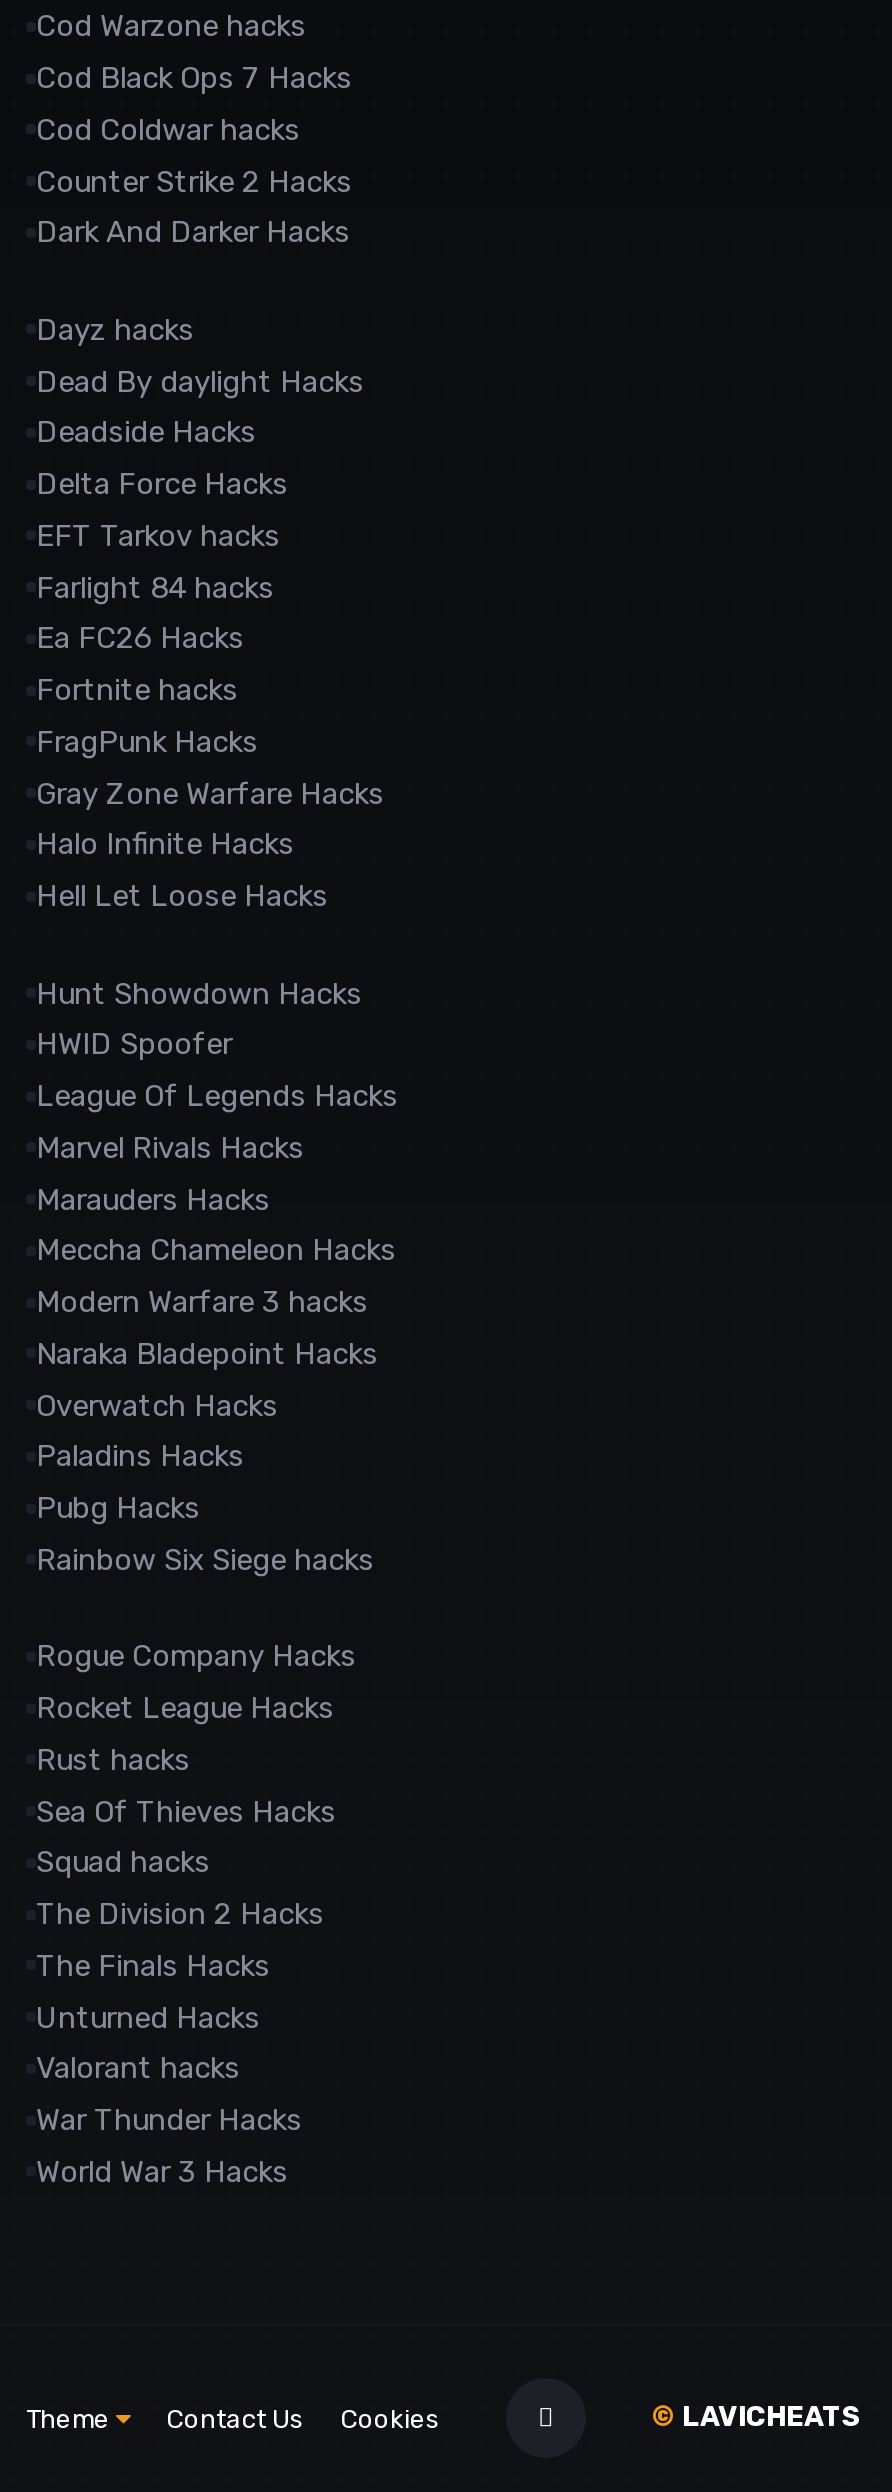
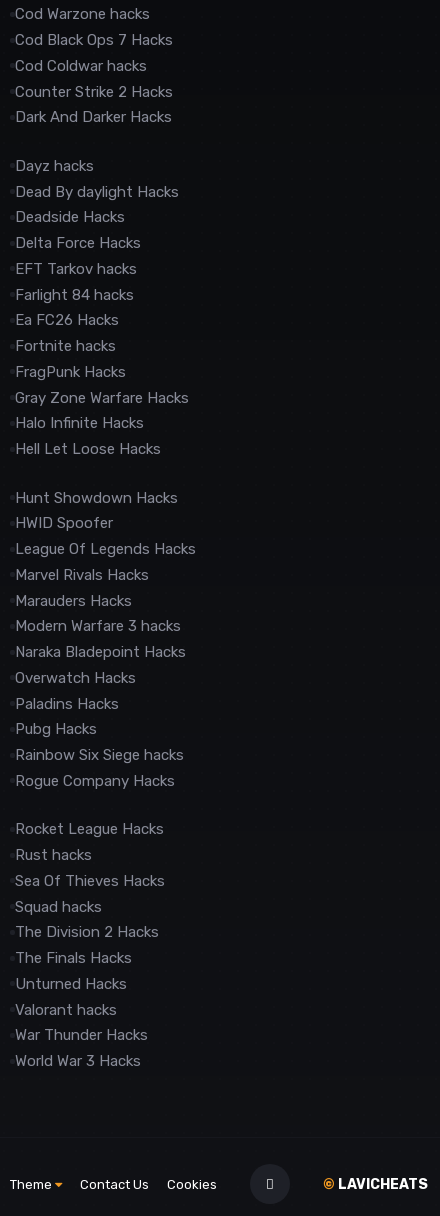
[36,1233,396,1269] Meccha Chameleon Hacks -> none
moved [36,1639,356,1675] -> [15,772,175,790]: Rogue Company Hacks

